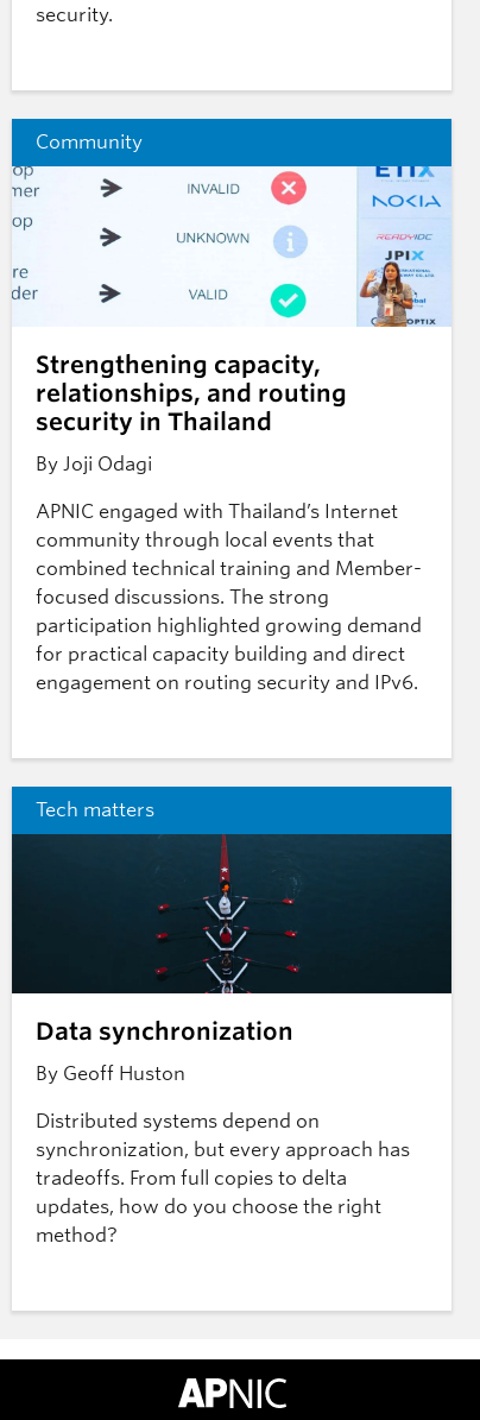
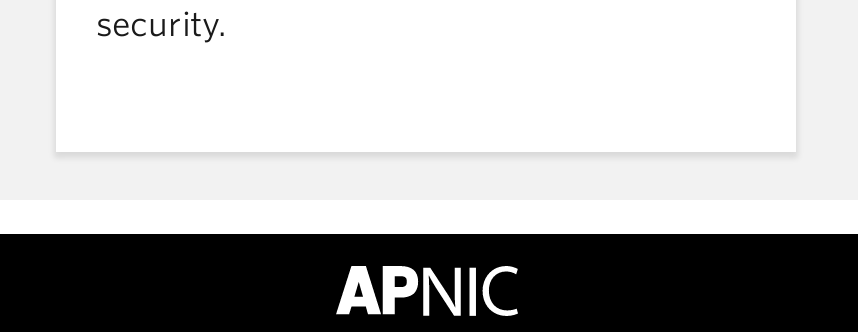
[11,118,453,328] [image] | Community -> none
[36,350,422,694] Strengthening capacity, | relationships, and routing | security in Thailand | By Joji Odagi | APNIC engaged with Thailand’s Internet | community through local events that | combined technical training and Member- | focused discussions. The strong | participation highlighted growing demand | for practical capacity building and direct | engagement on routing security and IPv6. -> none
[11,785,453,995] [image] | Tech matters -> none
[36,1018,410,1247] Data synchronization | By Geoff Huston | Distributed systems depend on | synchronization, but every approach has | tradeoffs. From full copies to delta | updates, how do you choose the right | method? -> none

